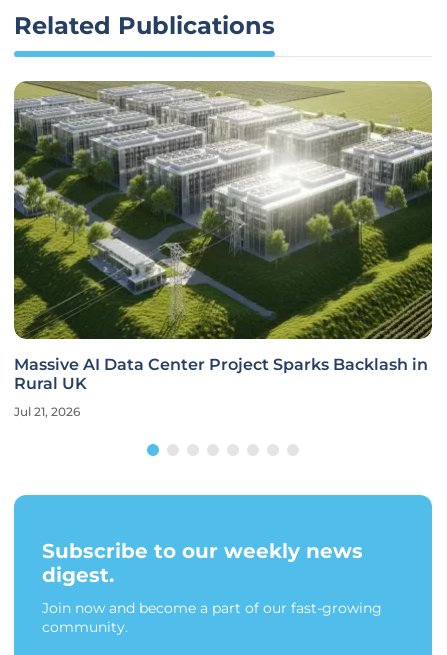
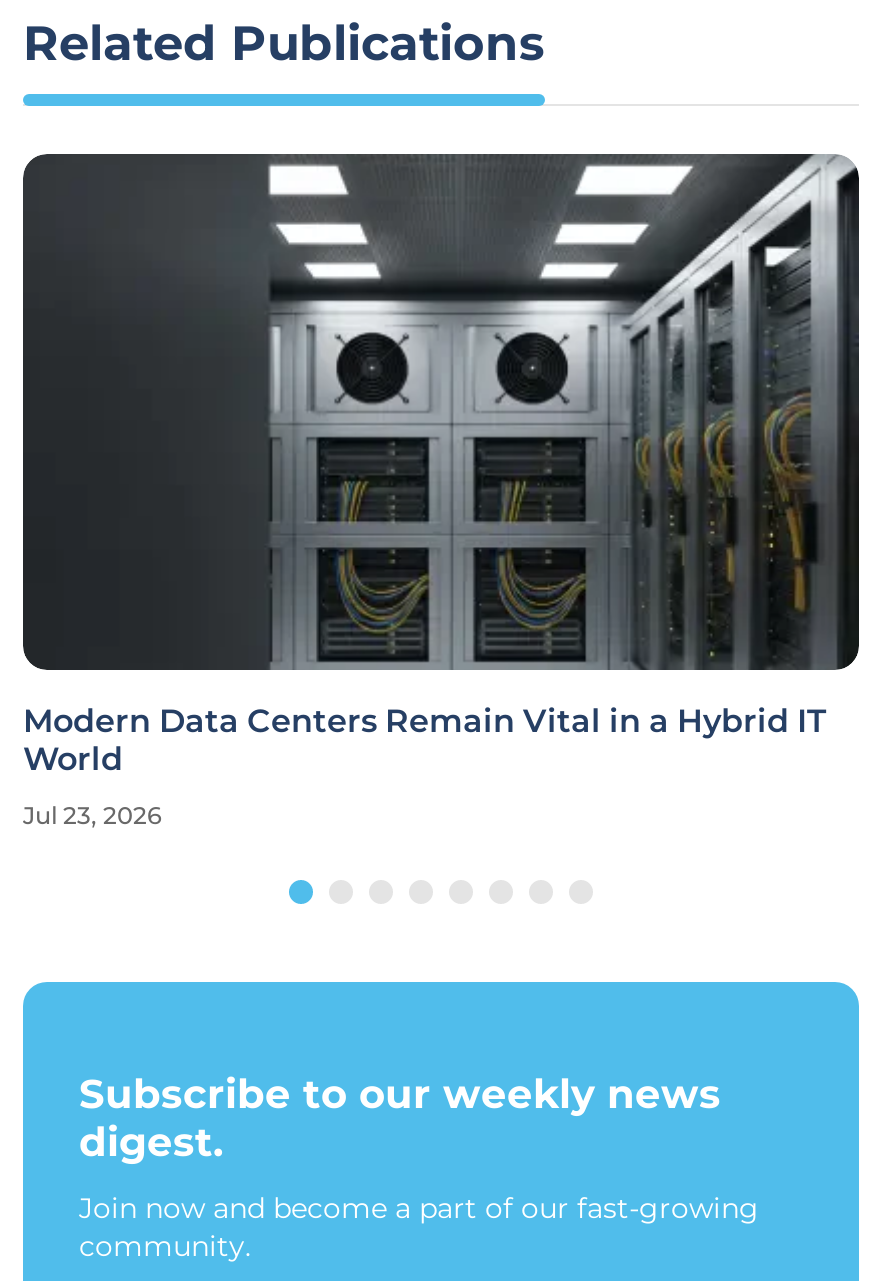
[13,80,433,393] [image] | Massive AI Data Center Project Sparks Backlash in | Rural UK -> [21,152,861,779] [image] | Modern Data Centers Remain Vital in a Hybrid IT | World
[14,404,80,419] Jul 21, 2026 -> [23,801,161,831] Jul 23, 2026

